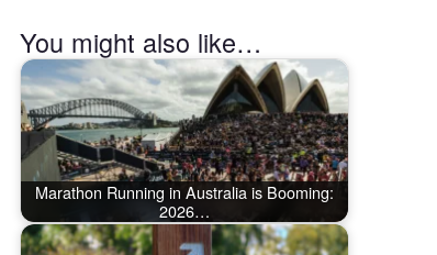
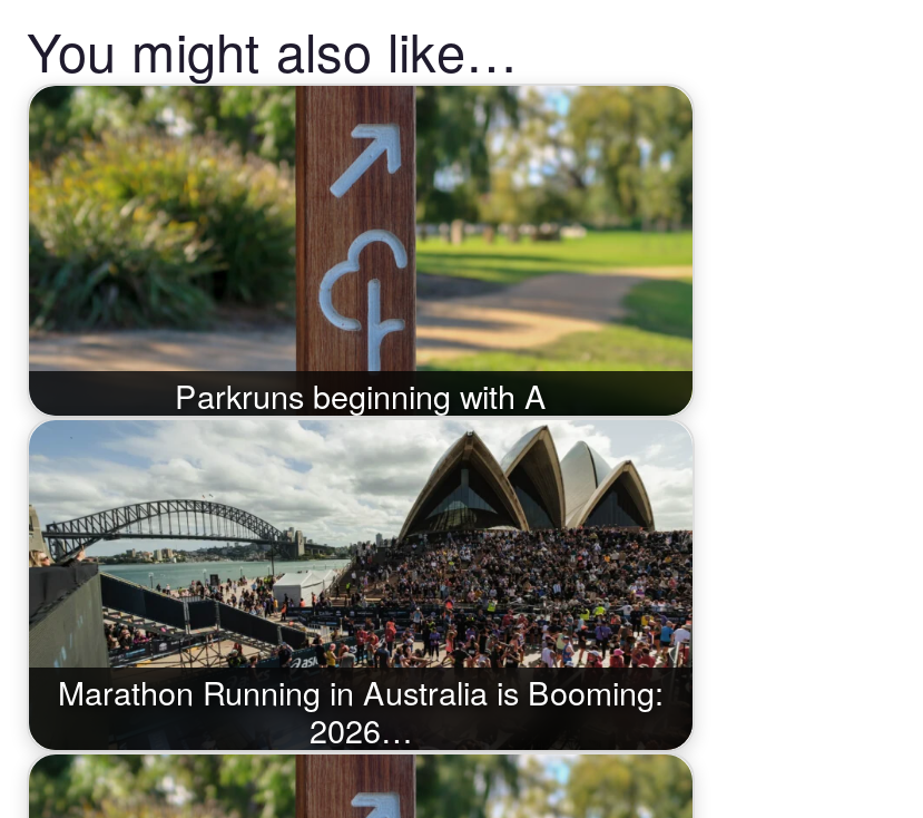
none -> [27,85,695,417] [image] | Parkruns beginning with A

